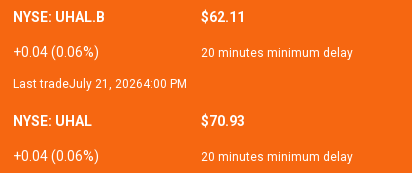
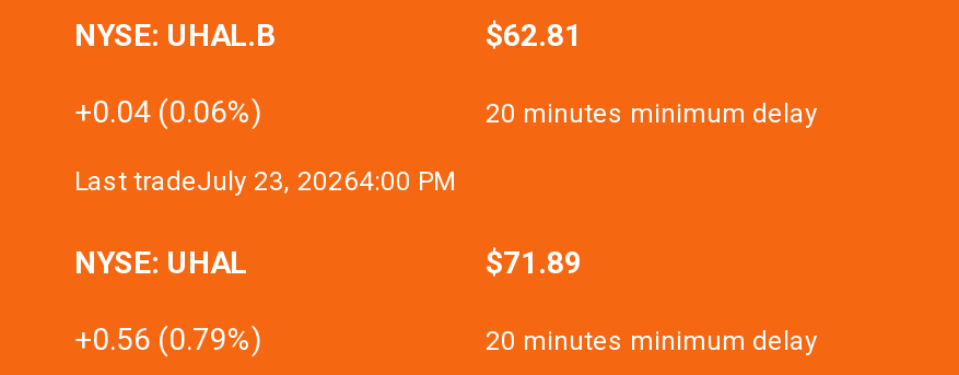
[201,9,245,25] $62.11 -> [486,17,582,52] $62.81
[13,77,187,91] Last tradeJuly 21, 20264:00 PM -> [74,166,455,197] Last tradeJuly 23, 20264:00 PM
[201,113,245,129] $70.93 -> [486,245,582,280] $71.89
[13,148,99,164] +0.04 (0.06%) -> [74,321,262,356] +0.56 (0.79%)

